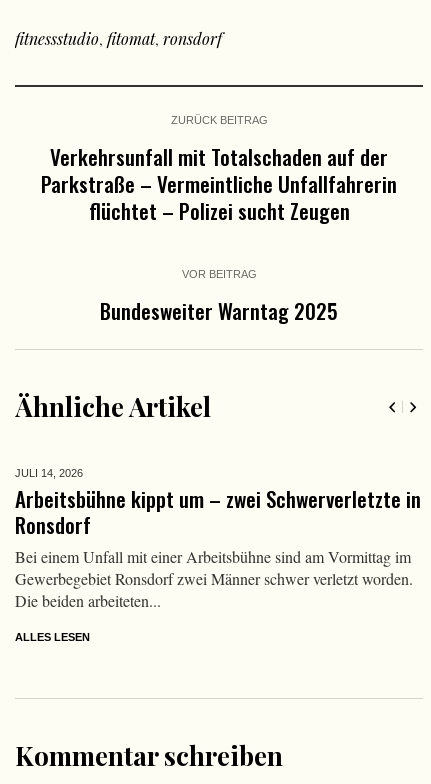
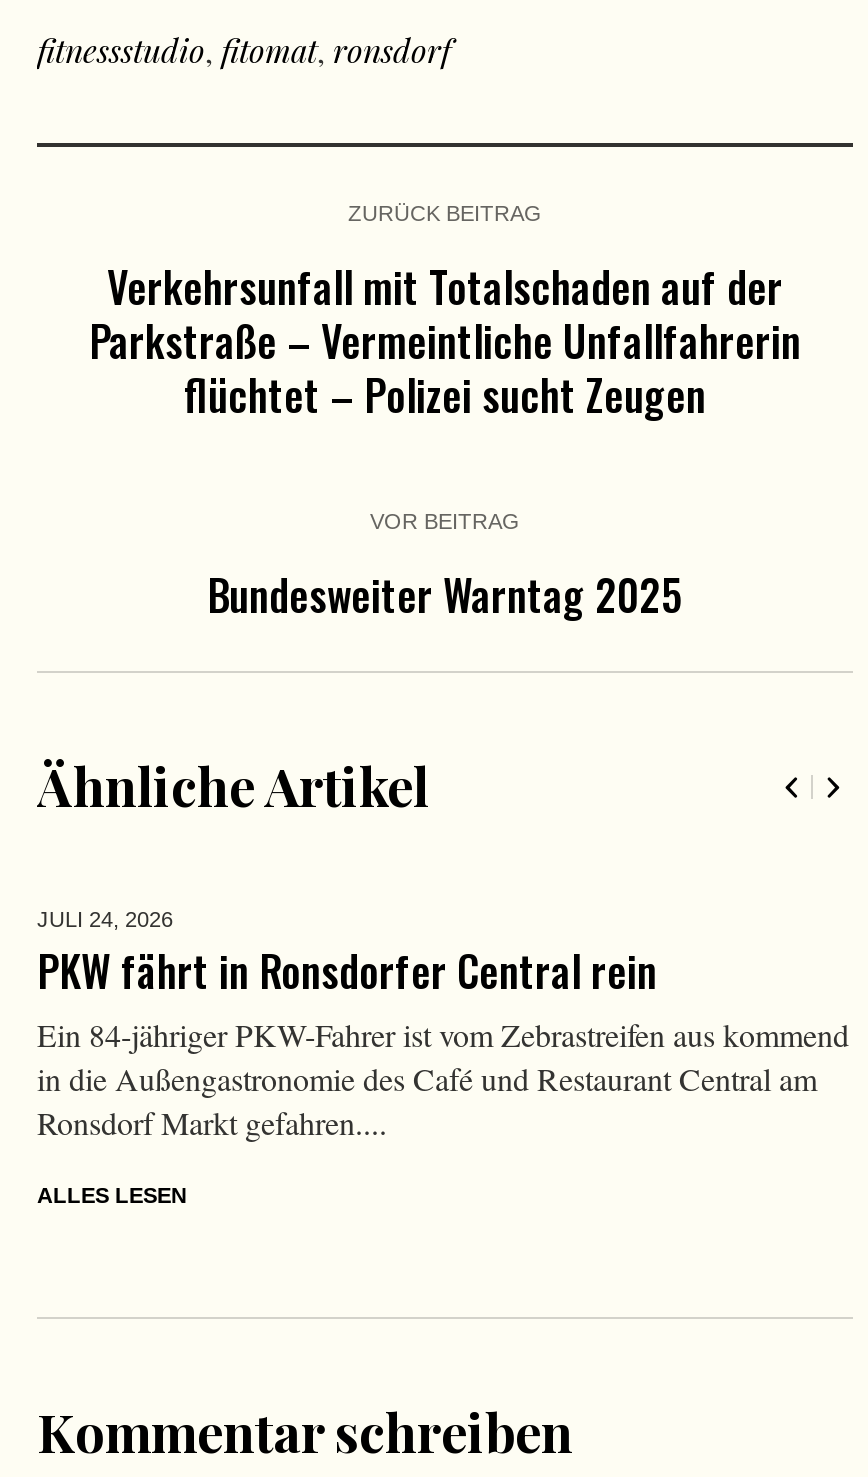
[15,467,421,611] JULI 14, 2026 | Arbeitsbühne kippt um – zwei Schwerverletzte in | Ronsdorf | Bei einem Unfall mit einer Arbeitsbühne sind am Vormittag im | Gewerbegebiet Ronsdorf zwei Männer schwer verletzt worden. | Die beiden arbeiteten... -> [37,906,849,1142] JULI 24, 2026 | PKW fährt in Ronsdorfer Central rein | Ein 84-jähriger PKW-Fahrer ist vom Zebrastreifen aus kommend | in die Außengastronomie des Café und Restaurant Central am | Ronsdorf Markt gefahren....

